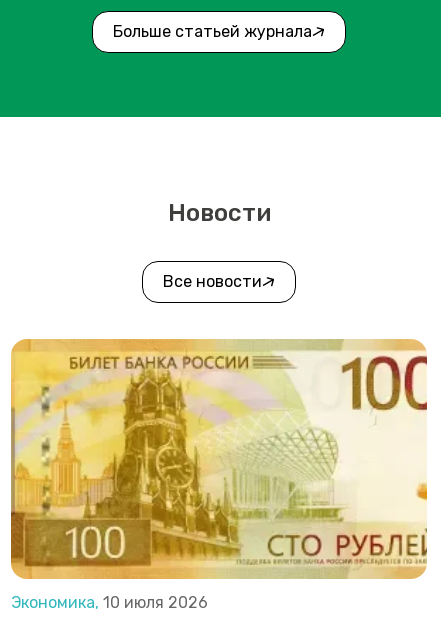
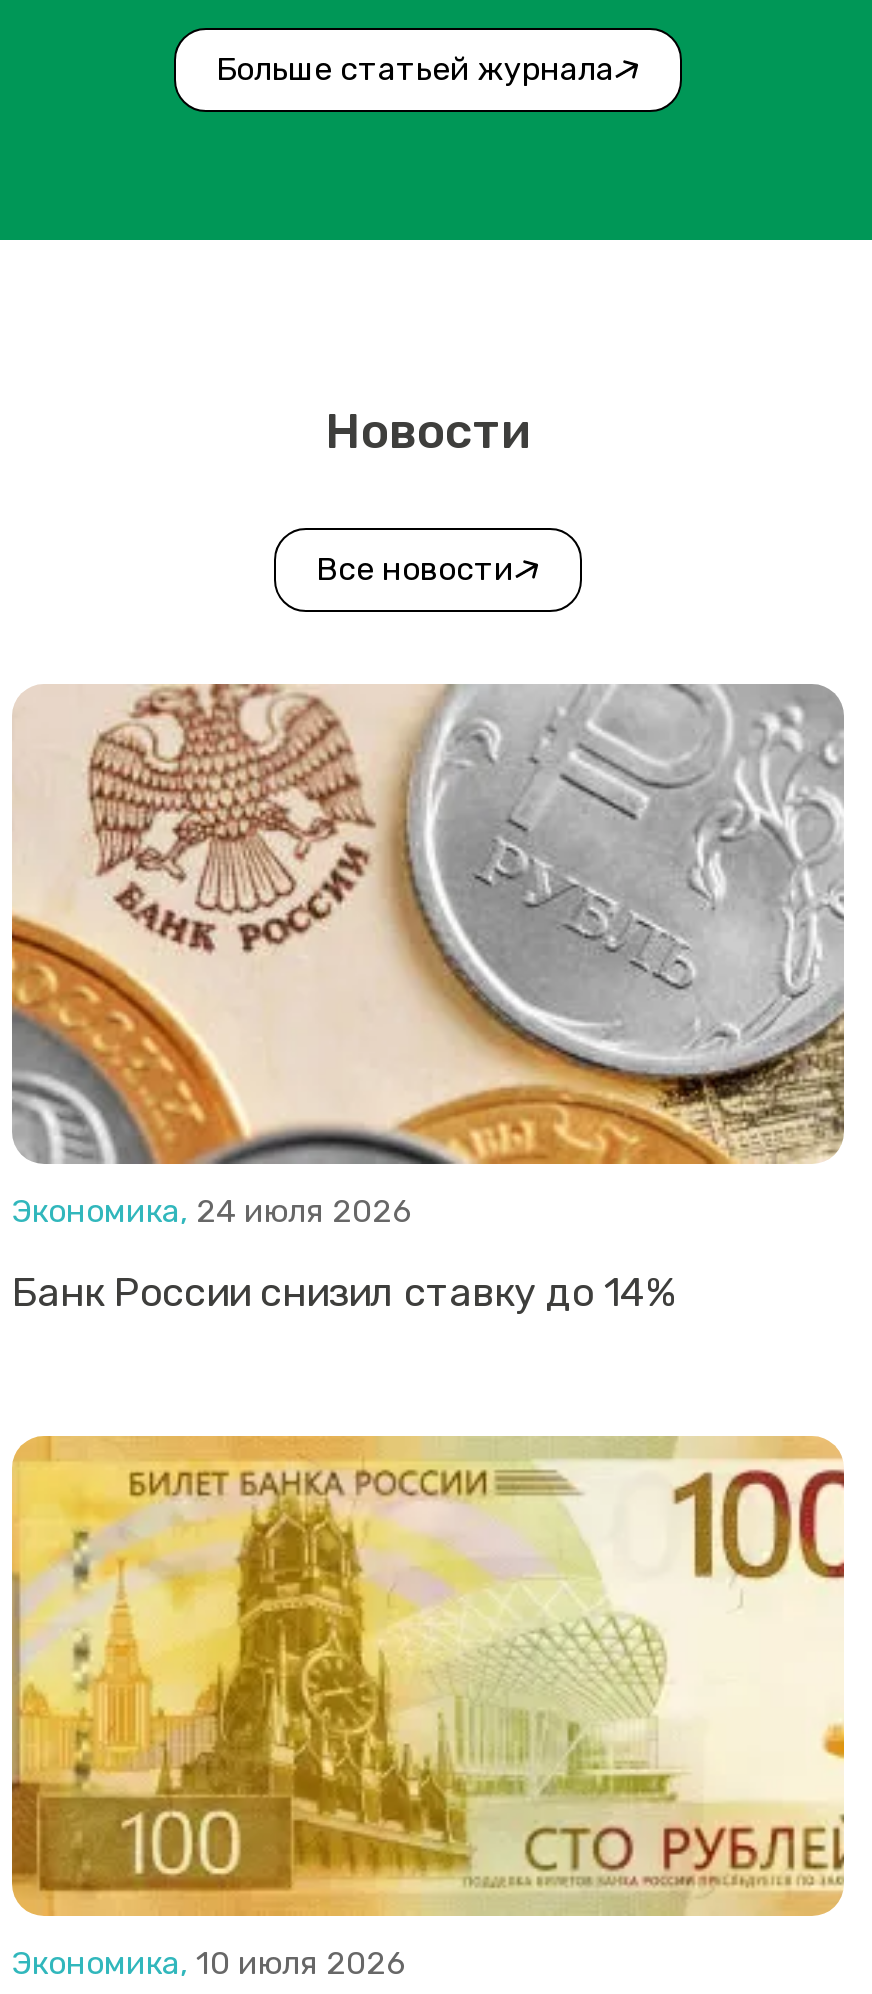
none -> [10,684,846,1316] [image] | Экономика, 24 июля 2026 | Банк России снизил ставку до 14%

